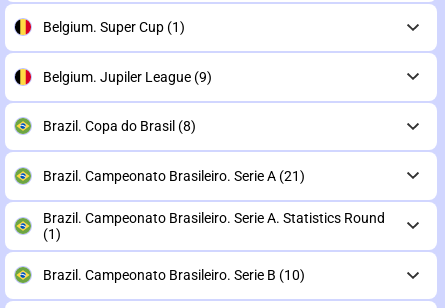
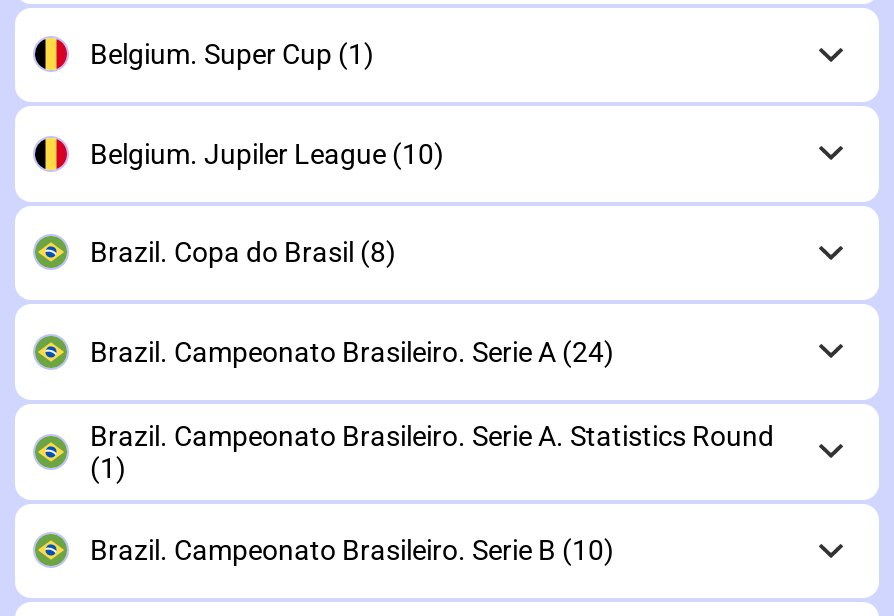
[42,69,211,85] Belgium. Jupiler League (9) -> [90,138,444,170] Belgium. Jupiler League (10)
[42,168,304,184] Brazil. Campeonato Brasileiro. Serie A (21) -> [90,336,614,368] Brazil. Campeonato Brasileiro. Serie A (24)

